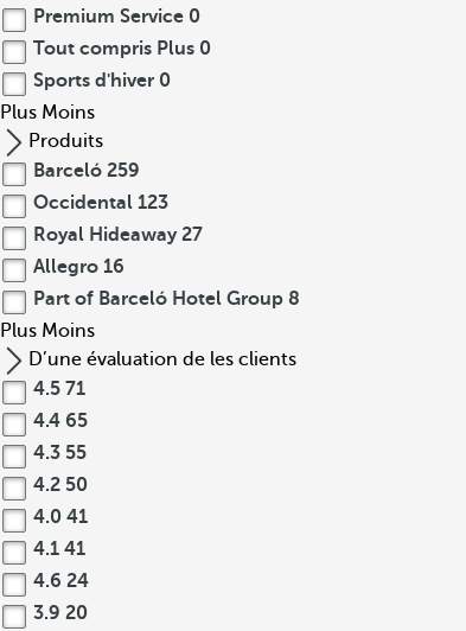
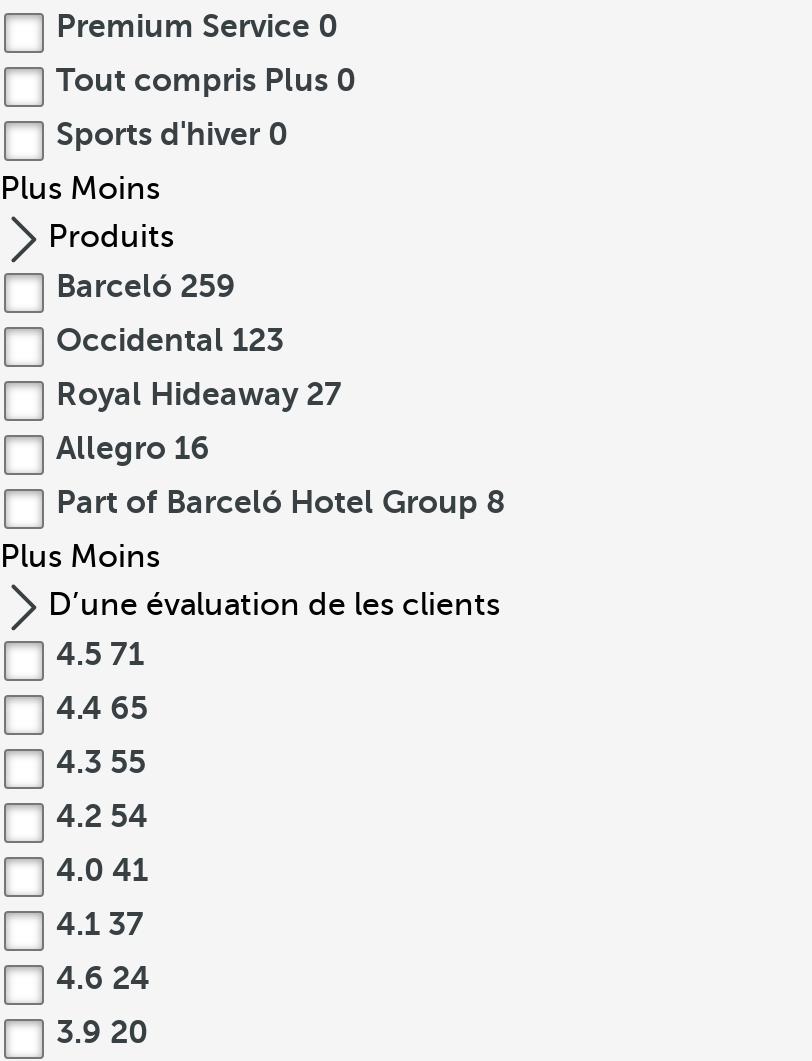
[28,474,88,496] 4.2 50 -> [48,799,148,835] 4.2 54
[28,538,85,560] 4.1 41 -> [48,907,144,943] 4.1 37

